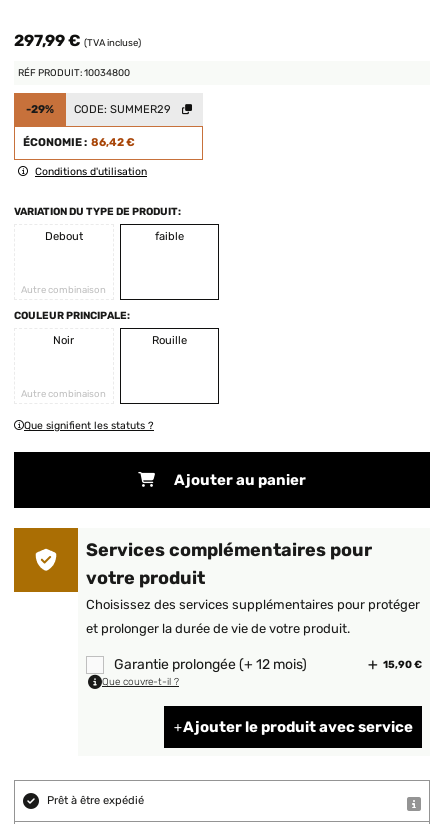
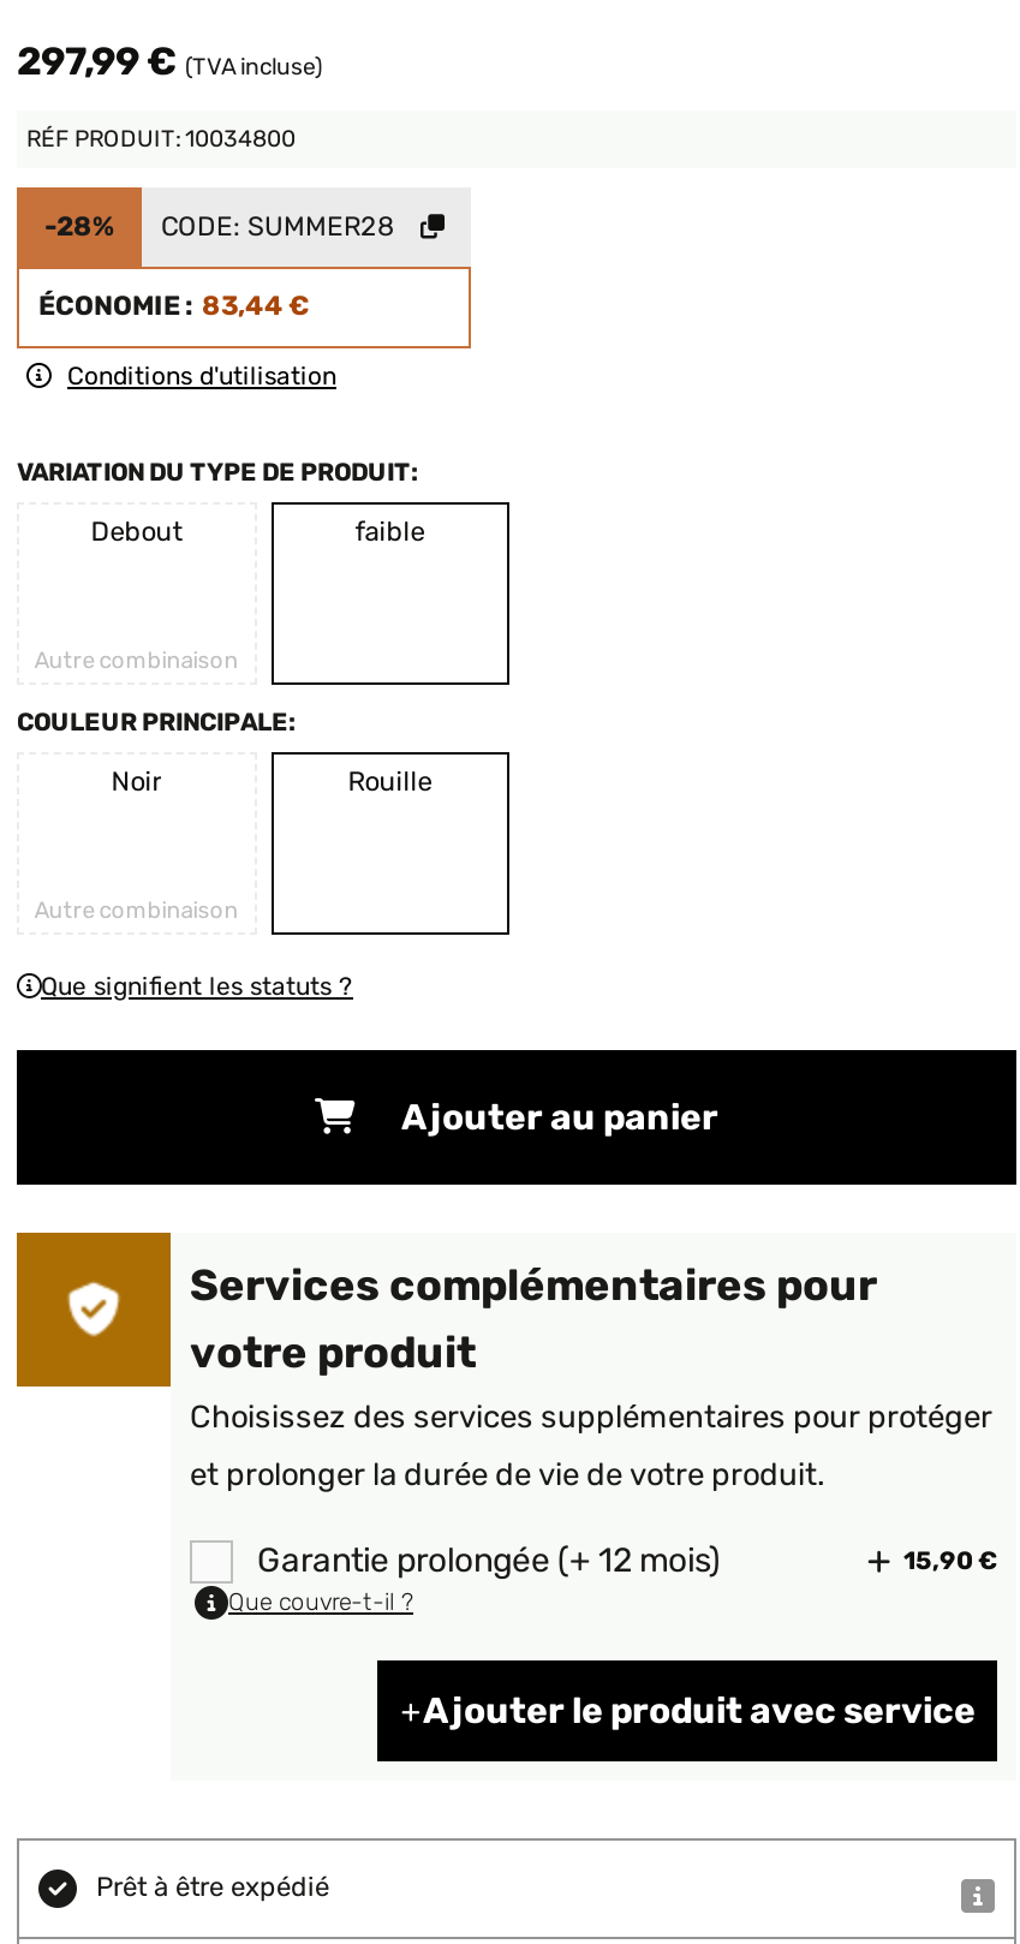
[26,103,54,116] -29% -> [44,211,114,242] -28%
[74,103,171,116] CODE: SUMMER29 -> [161,212,394,244] CODE: SUMMER28
[23,136,135,149] ÉCONOMIE : 86,42 € -> [38,292,310,323] ÉCONOMIE : 83,44 €

